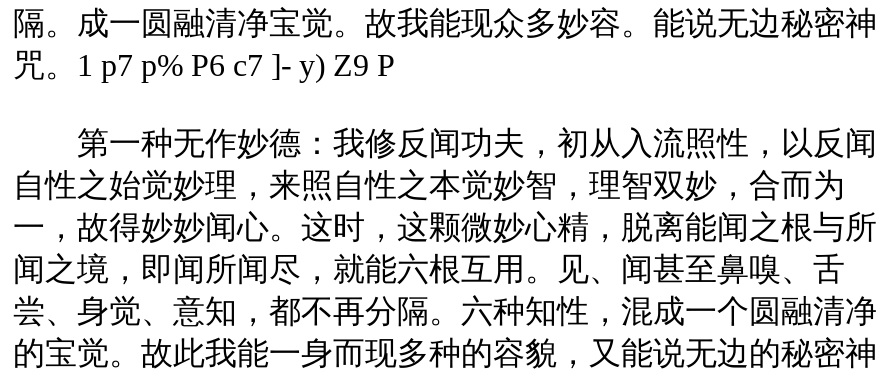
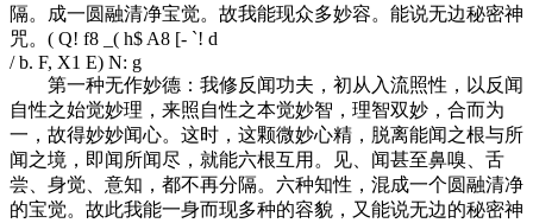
[13,48,395,82] 咒。1 p7 p% P6 c7 ]- y) Z9 P -> [10,28,218,72] 咒。( Q! f8 _( h$ A8 [- `! d | / b. F, X1 E) N: g

